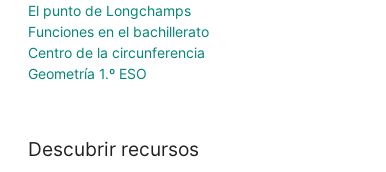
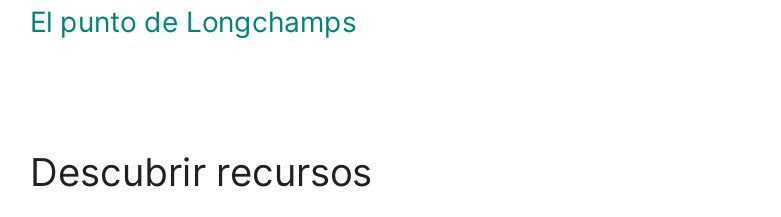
[28,23,209,82] Funciones en el bachillerato | Centro de la circunferencia | Geometría 1.º ESO -> none

